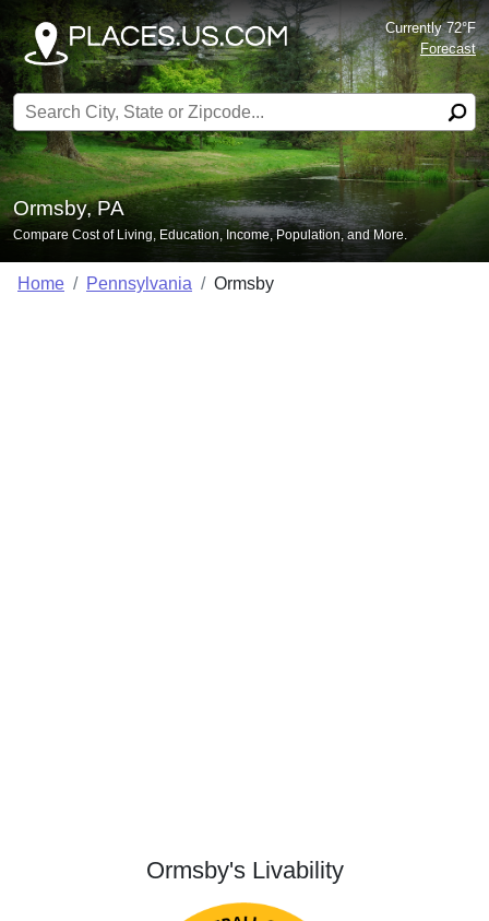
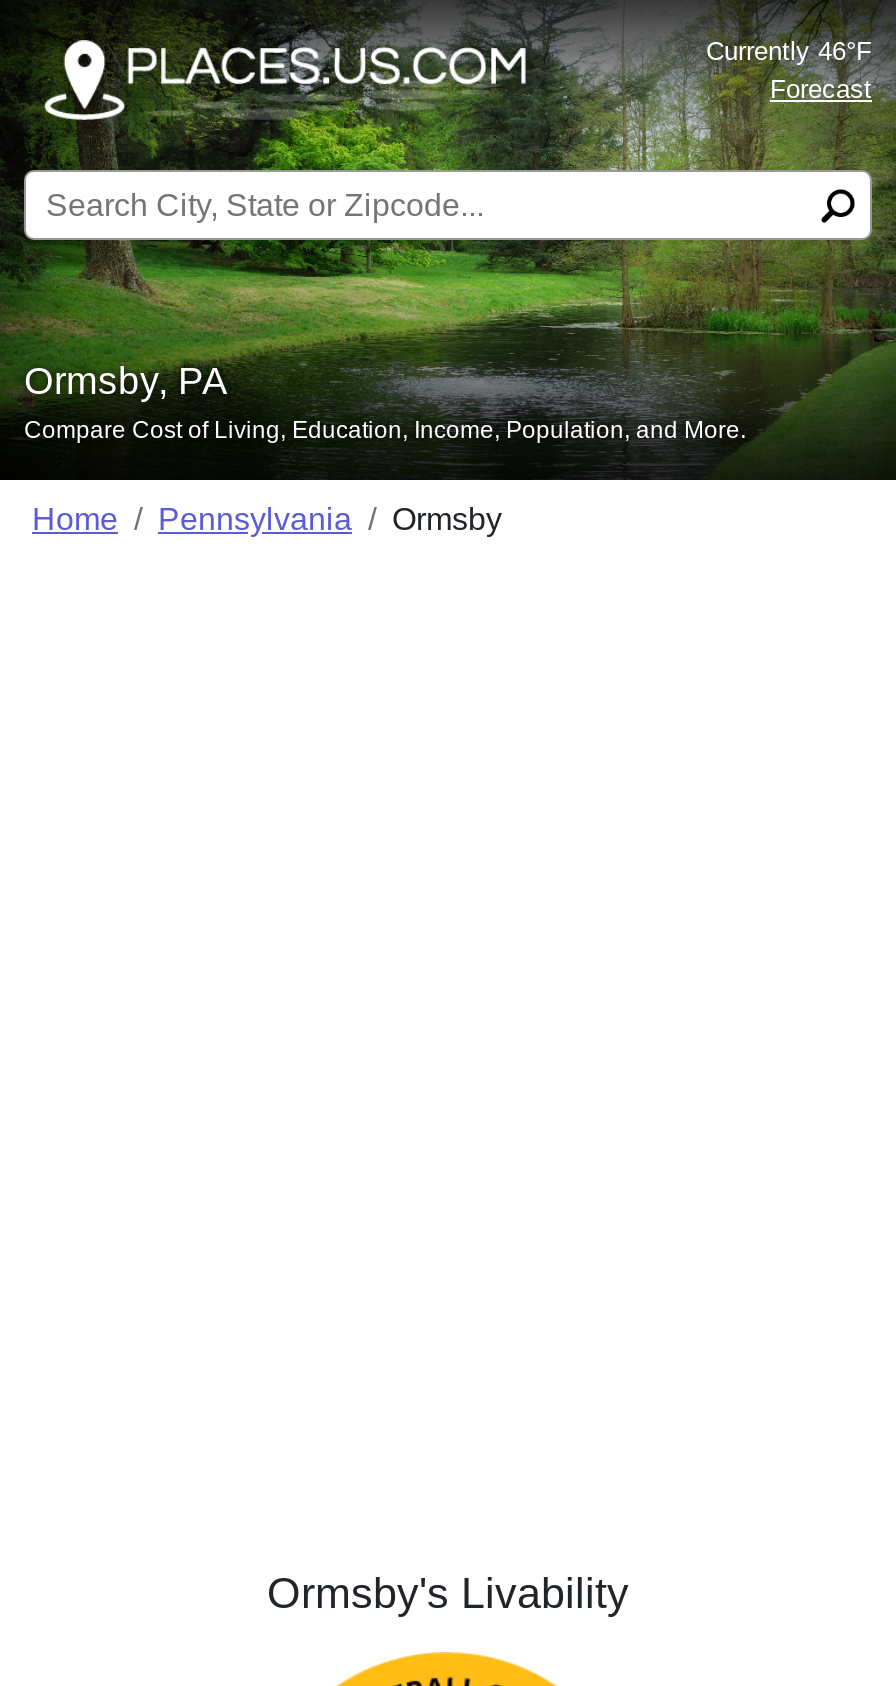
[385,20,476,36] Currently 72°F -> [706,36,872,66] Currently 46°F

